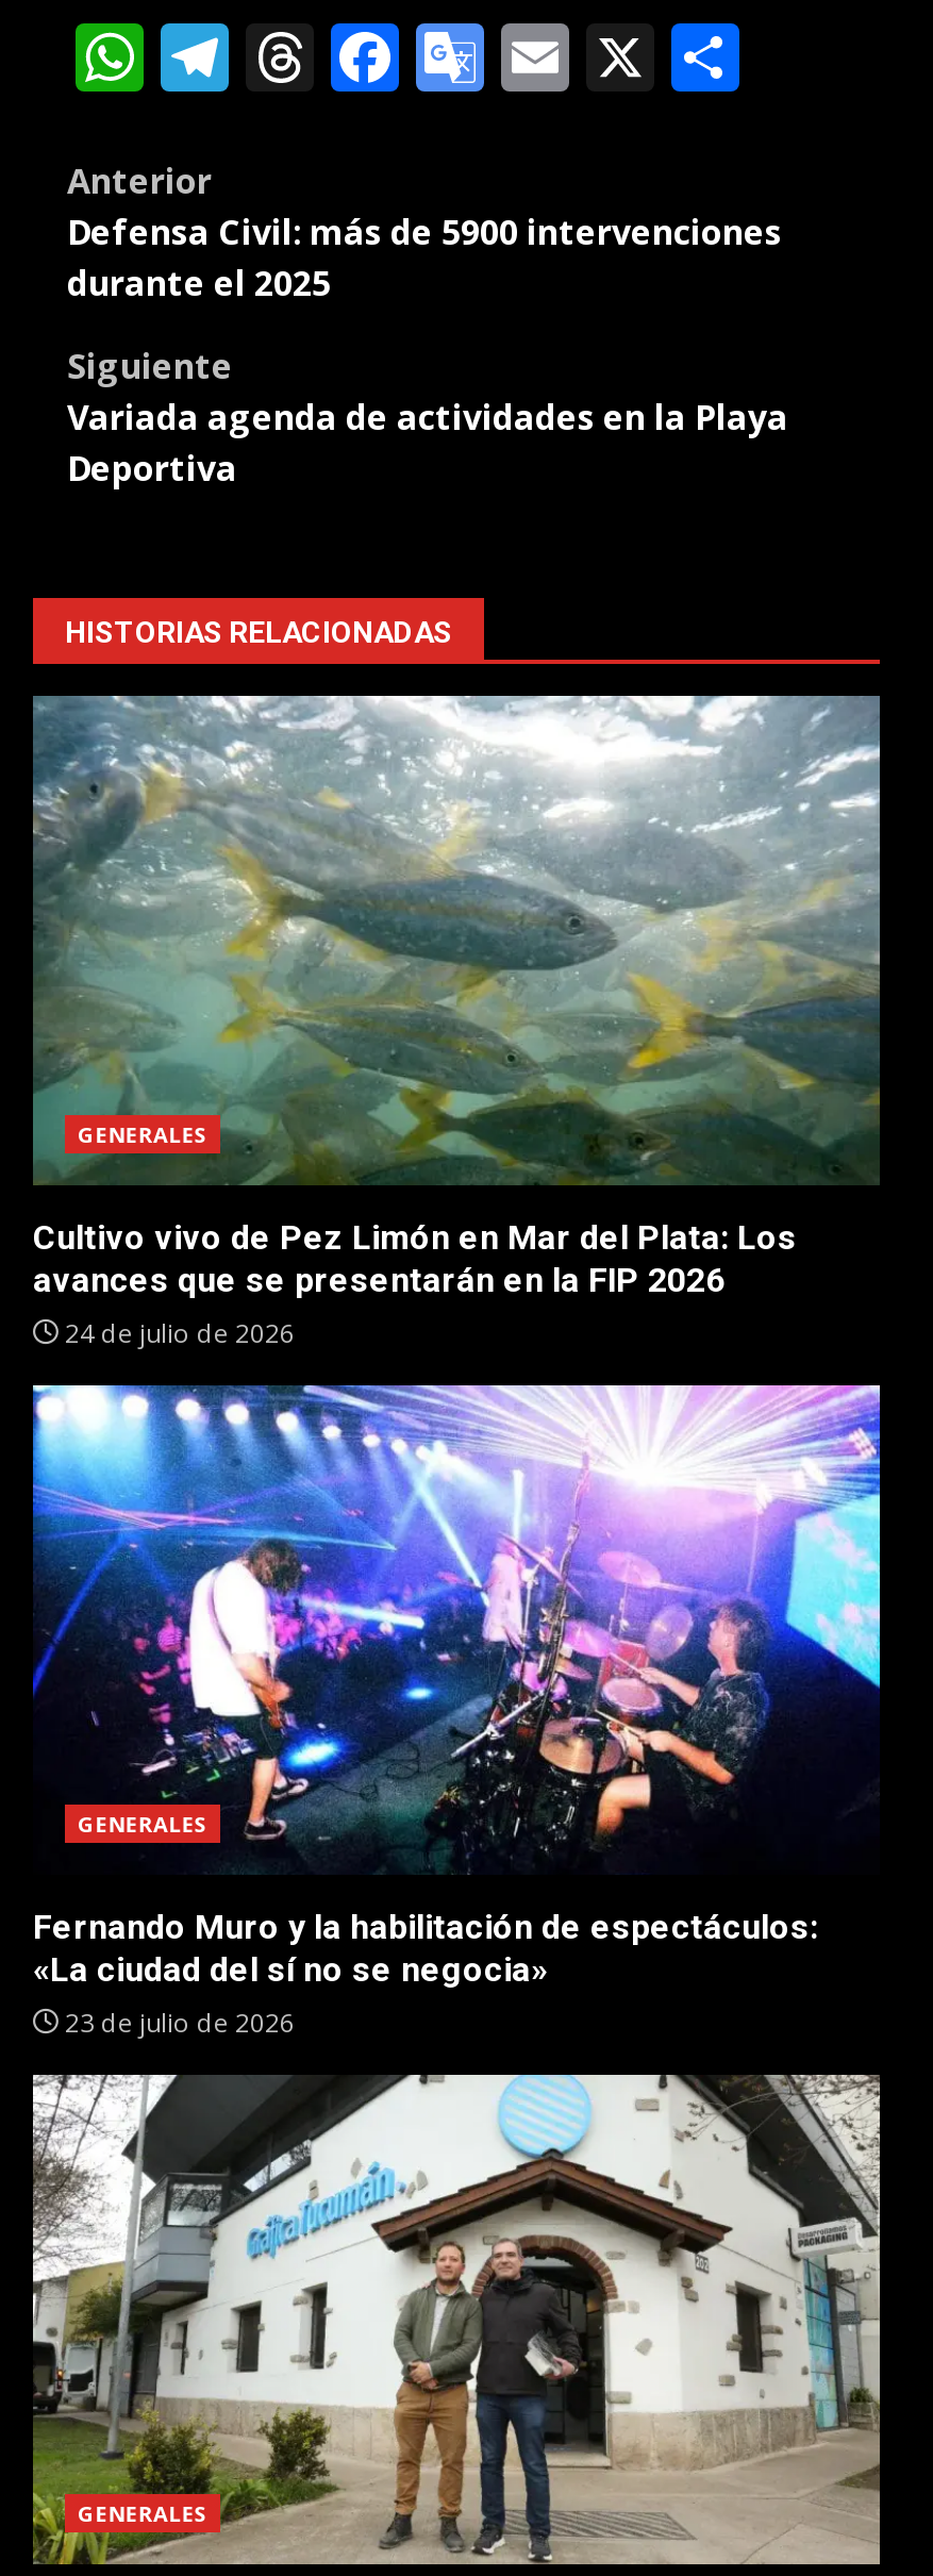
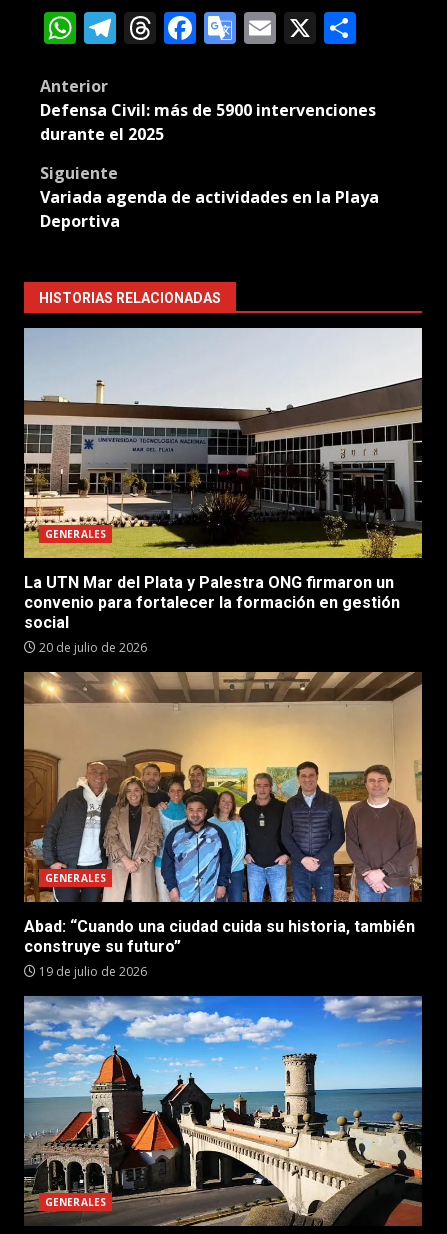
[33,694,882,1352] [image] | Cultivo vivo de Pez Limón en Mar del Plata: Los | avances que se presentarán en la FIP 2026 | 24 de julio de 2026 -> [23,327,423,656] [image] | La UTN Mar del Plata y Palestra ONG firmaron un | convenio para fortalecer la formación en gestión | social | 20 de julio de 2026
[31,1383,882,2041] [image] | Fernando Muro y la habilitación de espectáculos: | «La ciudad del sí no se negocia» | 23 de julio de 2026 -> [23,671,423,980] [image] | Abad: “Cuando una ciudad cuida su historia, también | construye su futuro” | 19 de julio de 2026
[31,2073,882,2566] [image] -> [23,995,423,1226] [image]

